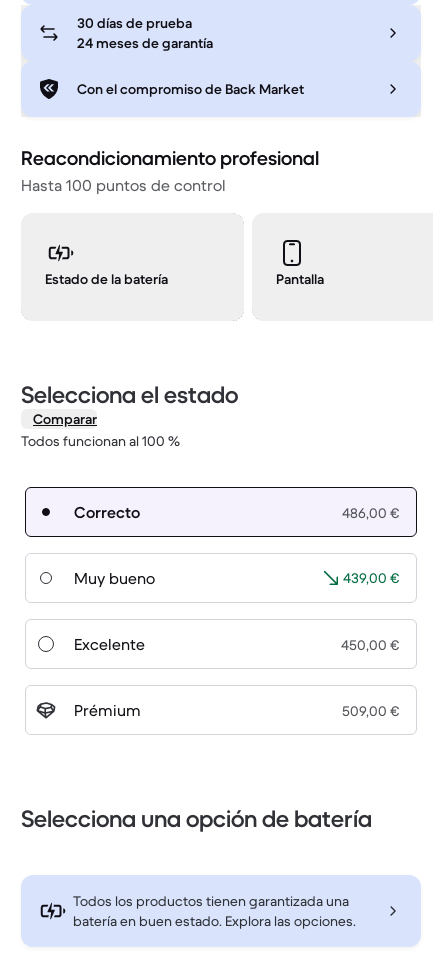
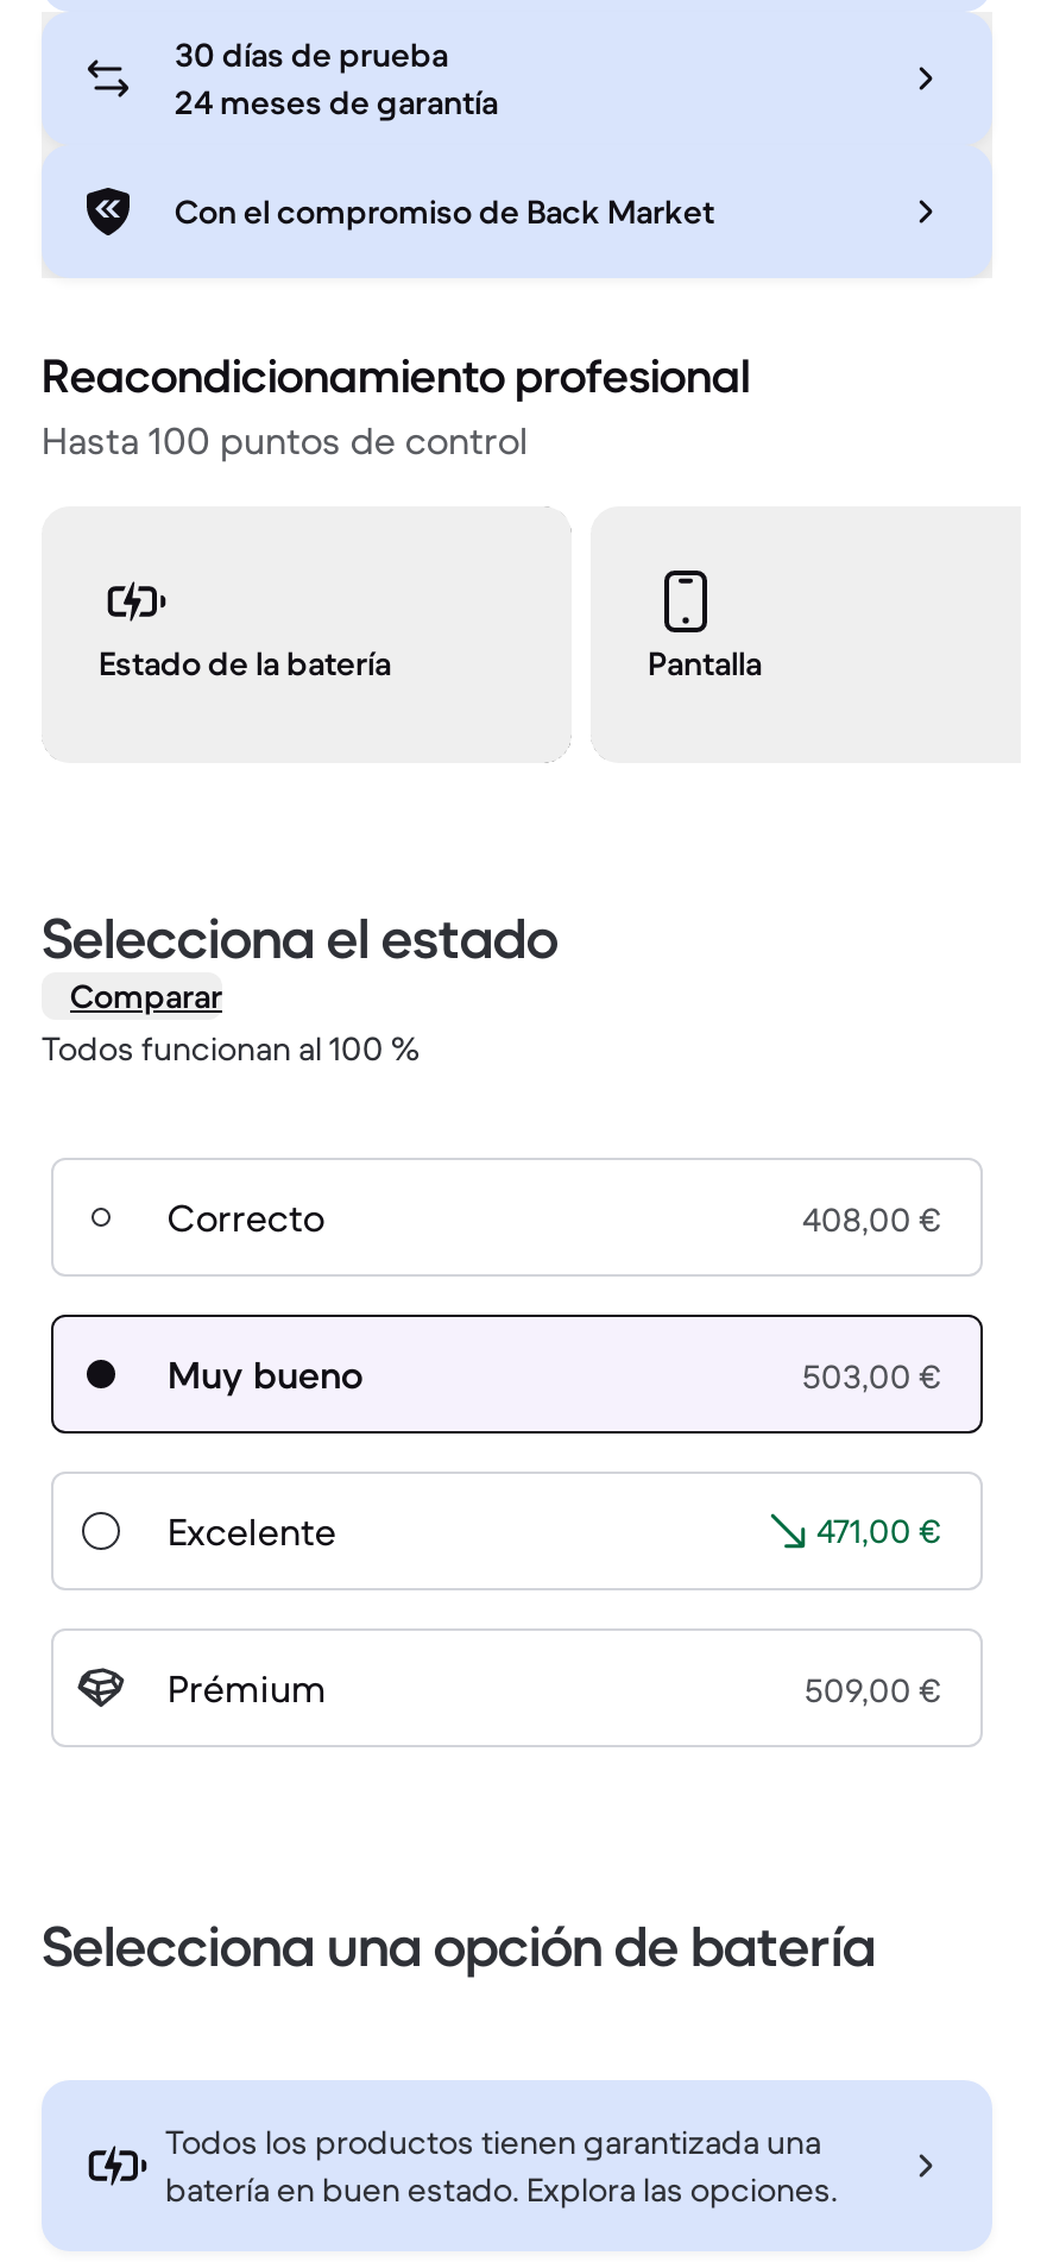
[342,504,400,522] 486,00 € -> [802,1199,942,1242] 408,00 €
[343,569,400,587] 439,00 € -> [802,1356,942,1399] 503,00 €
[341,636,400,654] 450,00 € -> [816,1511,942,1553] 471,00 €

